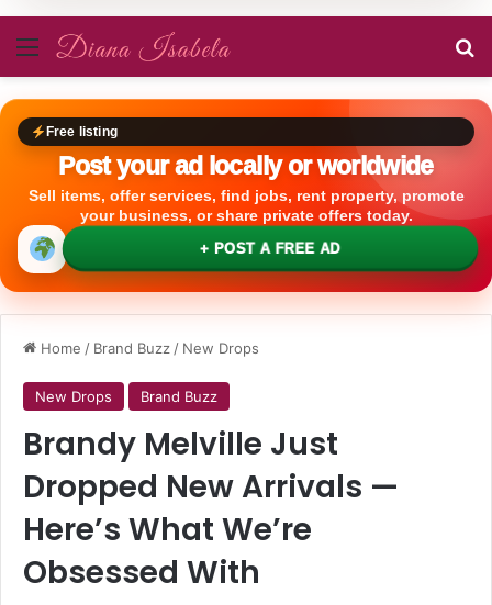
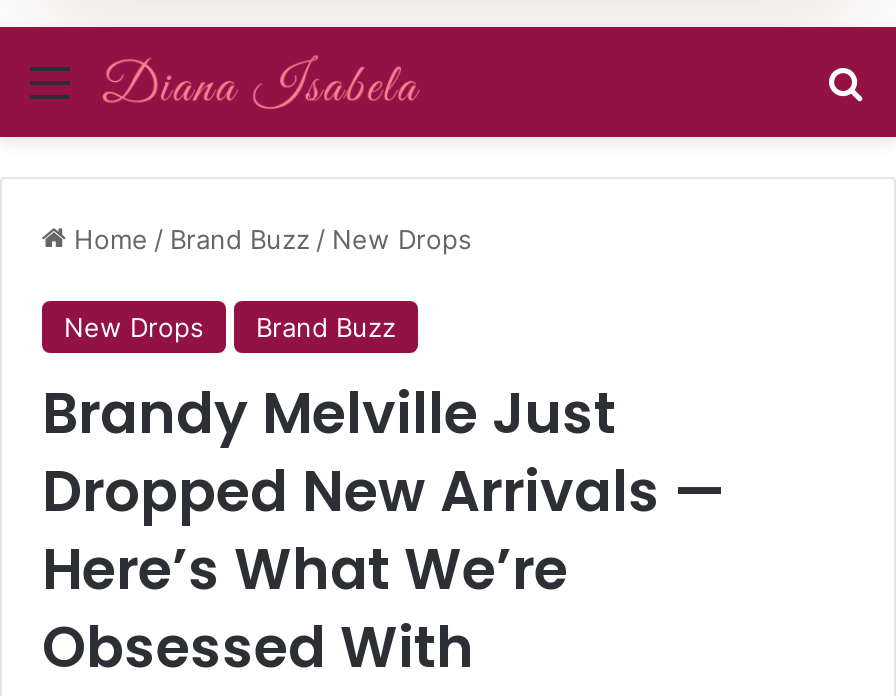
[3,98,489,307] [image] | Free listing | Post your ad locally or worldwide | Sell items, offer services, find jobs, rent property, promote | your business, or share private offers today. | + POST A FREE AD -> none

